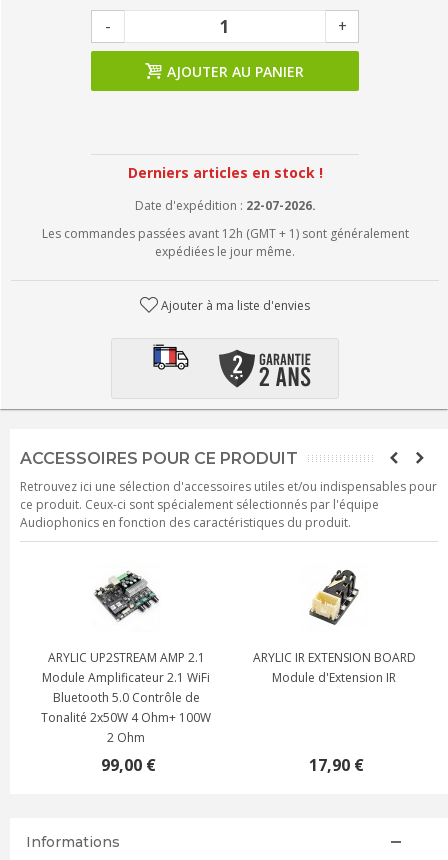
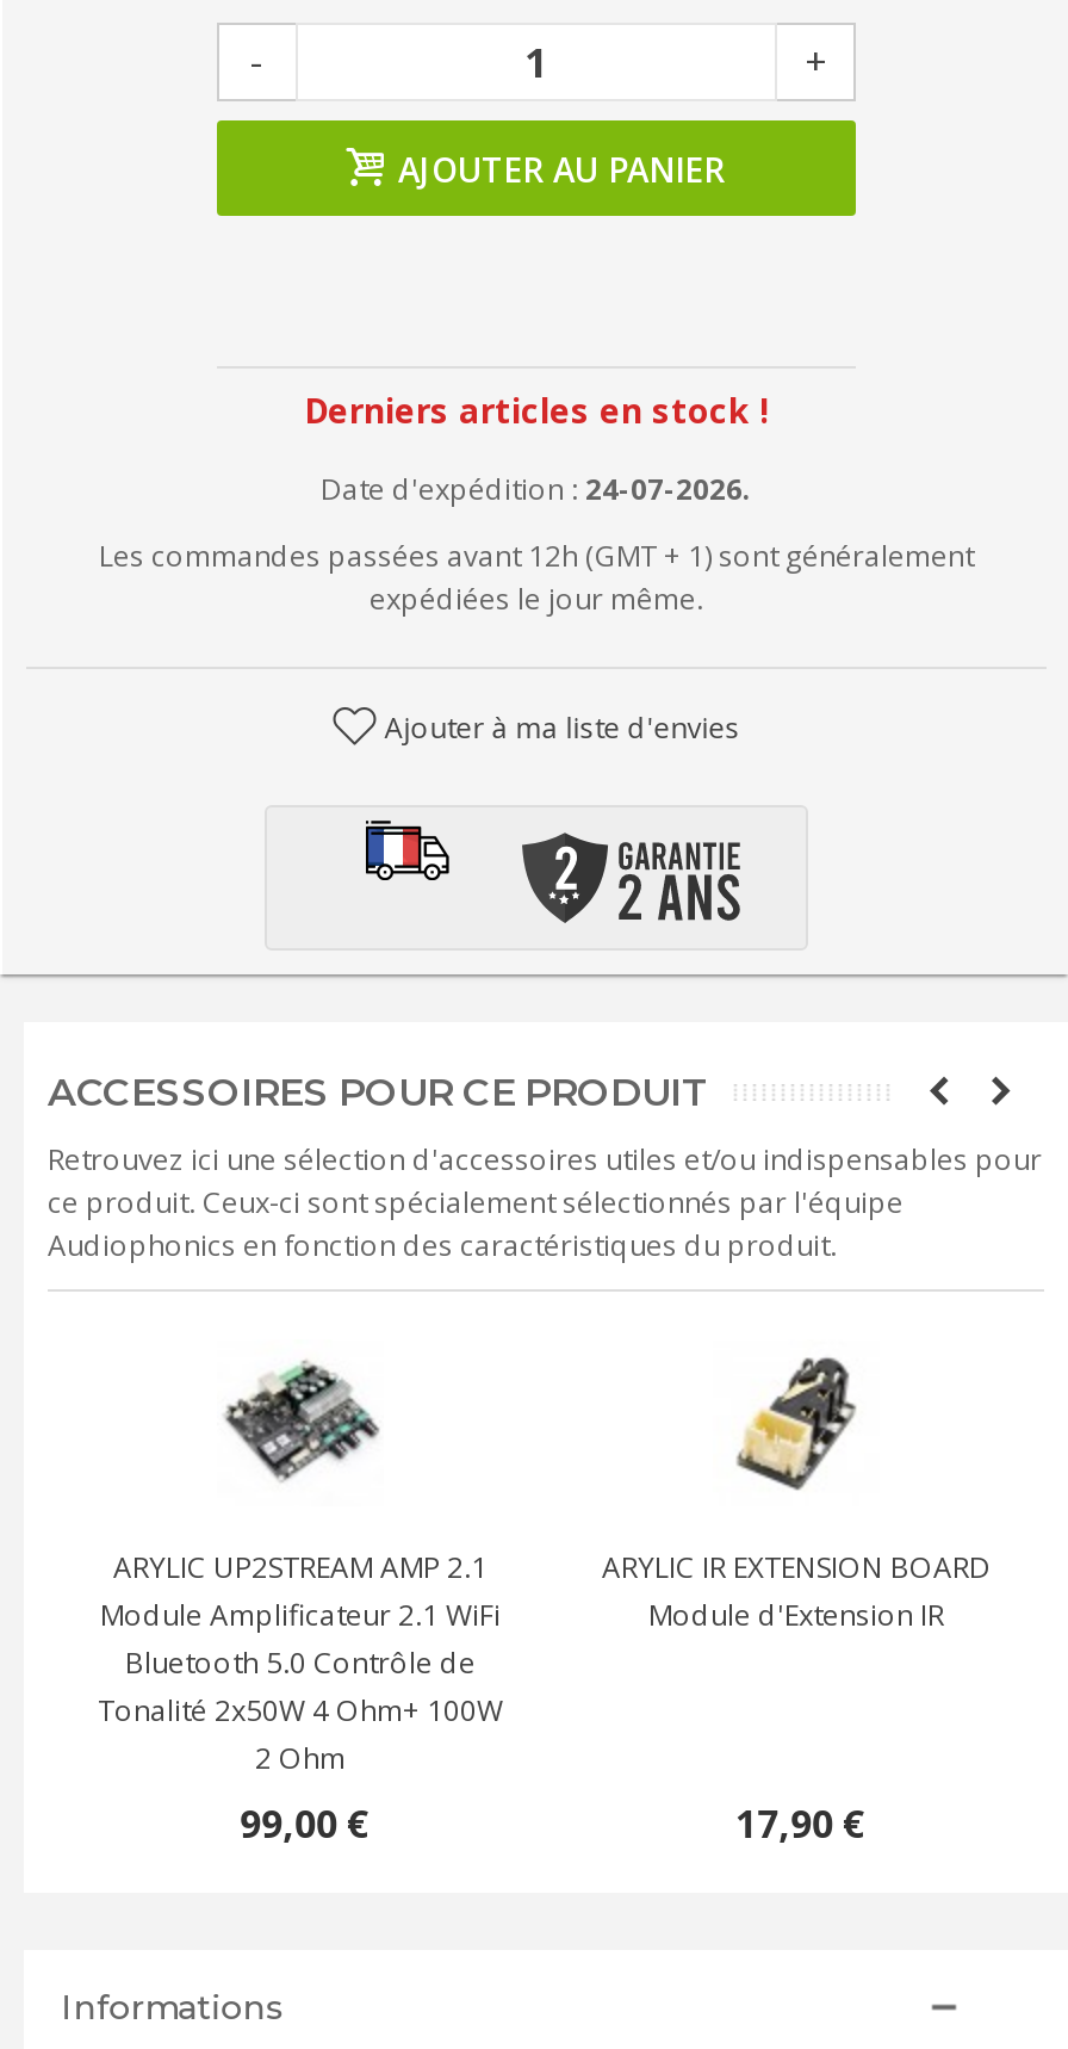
[134,197,315,214] Date d'expédition : 22-07-2026. -> [321,469,752,509] Date d'expédition : 24-07-2026.

